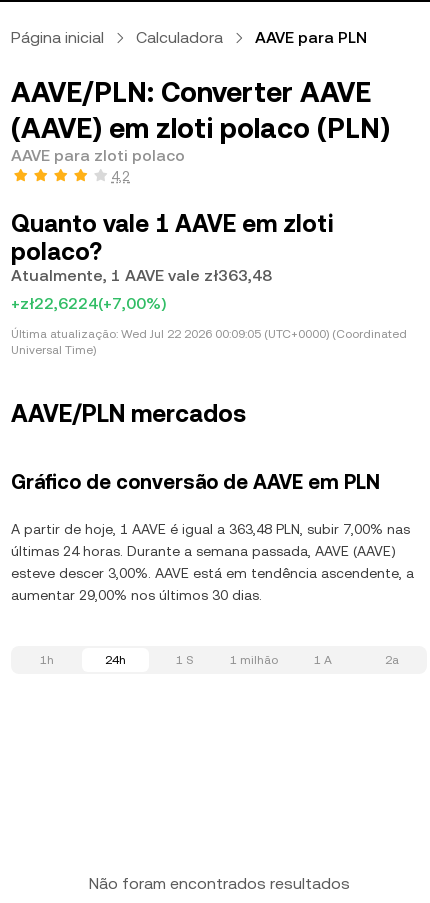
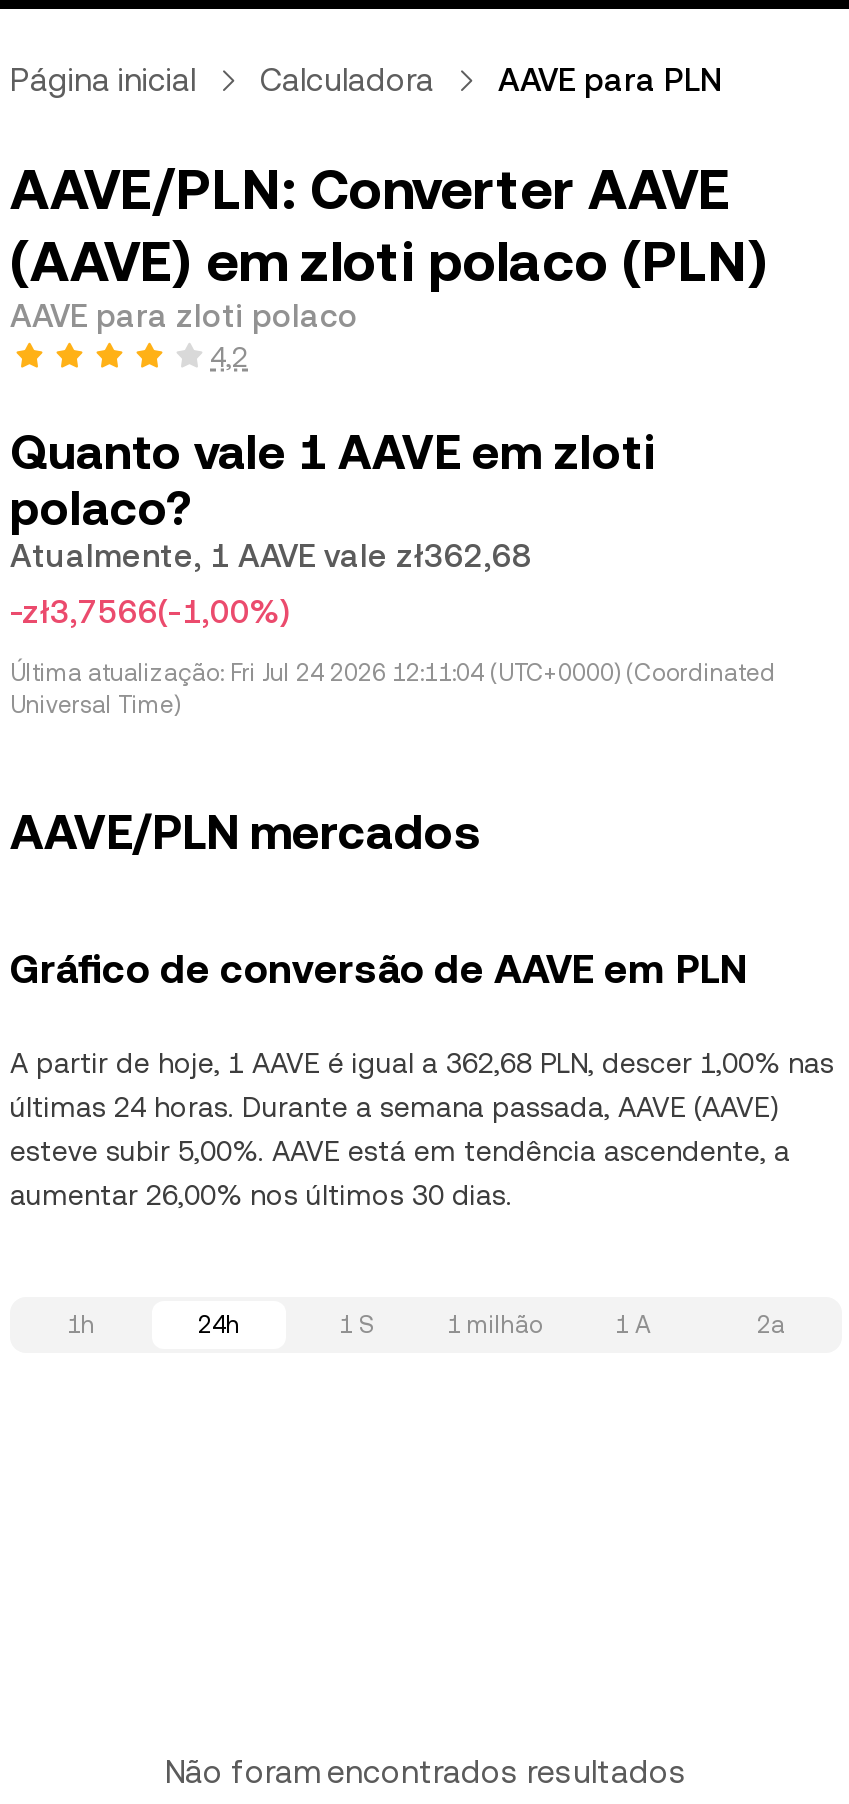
[11,266,272,285] Atualmente, 1 AAVE vale zł363,48 -> [10,537,532,575] Atualmente, 1 AAVE vale zł362,68
[11,294,166,313] +zł22,6224(+7,00%) -> [10,593,290,631] -zł3,7566(-1,00%)
[11,327,407,341] Última atualização: Wed Jul 22 2026 00:09:05 (UTC+0000) (Coordinated -> [10,659,776,687] Última atualização: Fri Jul 24 2026 12:11:04 (UTC+0000) (Coordinated
[11,521,410,537] A partir de hoje, 1 AAVE é igual a 363,48 PLN, subir 7,00% nas -> [10,1047,834,1079] A partir de hoje, 1 AAVE é igual a 362,68 PLN, descer 1,00% nas
[11,565,414,581] esteve descer 3,00%. AAVE está em tendência ascendente, a -> [10,1135,790,1167] esteve subir 5,00%. AAVE está em tendência ascendente, a
[11,587,262,603] aumentar 29,00% nos últimos 30 dias. -> [10,1179,512,1211] aumentar 26,00% nos últimos 30 dias.

